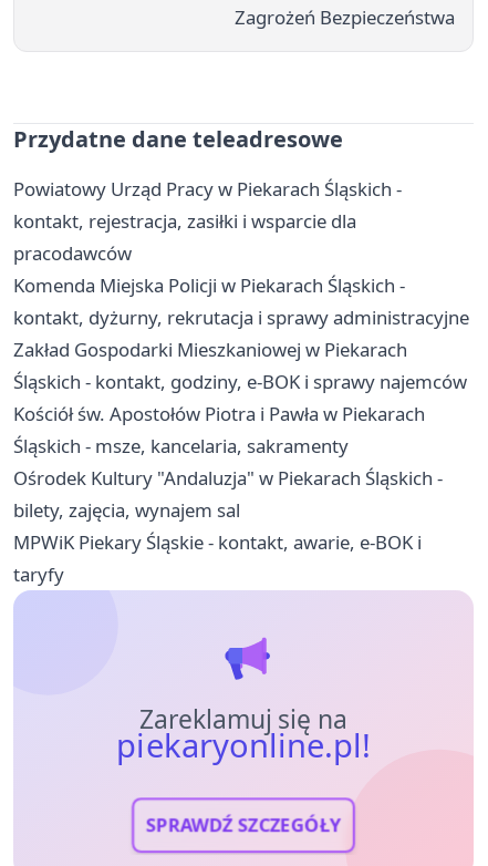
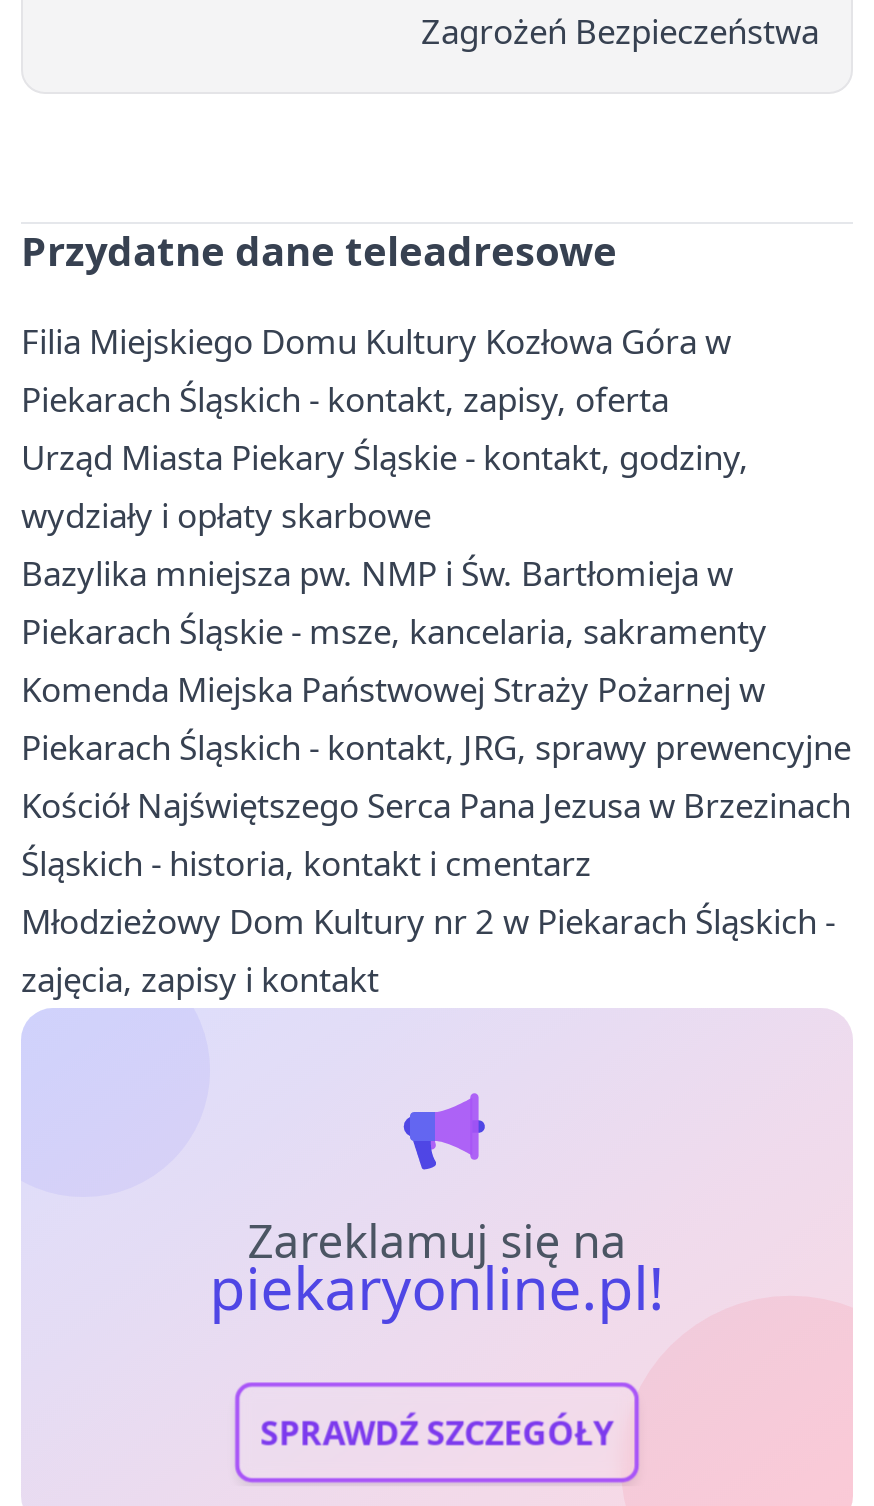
[13,176,469,587] Powiatowy Urząd Pracy w Piekarach Śląskich - | kontakt, rejestracja, zasiłki i wsparcie dla | pracodawców | Komenda Miejska Policji w Piekarach Śląskich - | kontakt, dyżurny, rekrutacja i sprawy administracyjne | Zakład Gospodarki Mieszkaniowej w Piekarach | Śląskich - kontakt, godziny, e-BOK i sprawy najemców | Kościół św. Apostołów Piotra i Pawła w Piekarach | Śląskich - msze, kancelaria, sakramenty | Ośrodek Kultury "Andaluzja" w Piekarach Śląskich - | bilety, zajęcia, wynajem sal | MPWiK Piekary Śląskie - kontakt, awarie, e-BOK i | taryfy -> [21,319,851,1003] Filia Miejskiego Domu Kultury Kozłowa Góra w | Piekarach Śląskich - kontakt, zapisy, oferta | Urząd Miasta Piekary Śląskie - kontakt, godziny, | wydziały i opłaty skarbowe | Bazylika mniejsza pw. NMP i Św. Bartłomieja w | Piekarach Śląskie - msze, kancelaria, sakramenty | Komenda Miejska Państwowej Straży Pożarnej w | Piekarach Śląskich - kontakt, JRG, sprawy prewencyjne | Kościół Najświętszego Serca Pana Jezusa w Brzezinach | Śląskich - historia, kontakt i cmentarz | Młodzieżowy Dom Kultury nr 2 w Piekarach Śląskich - | zajęcia, zapisy i kontakt

